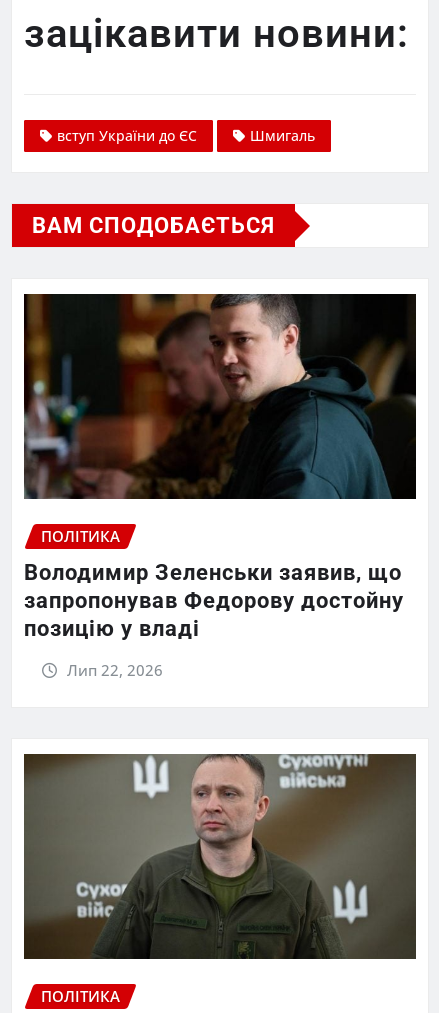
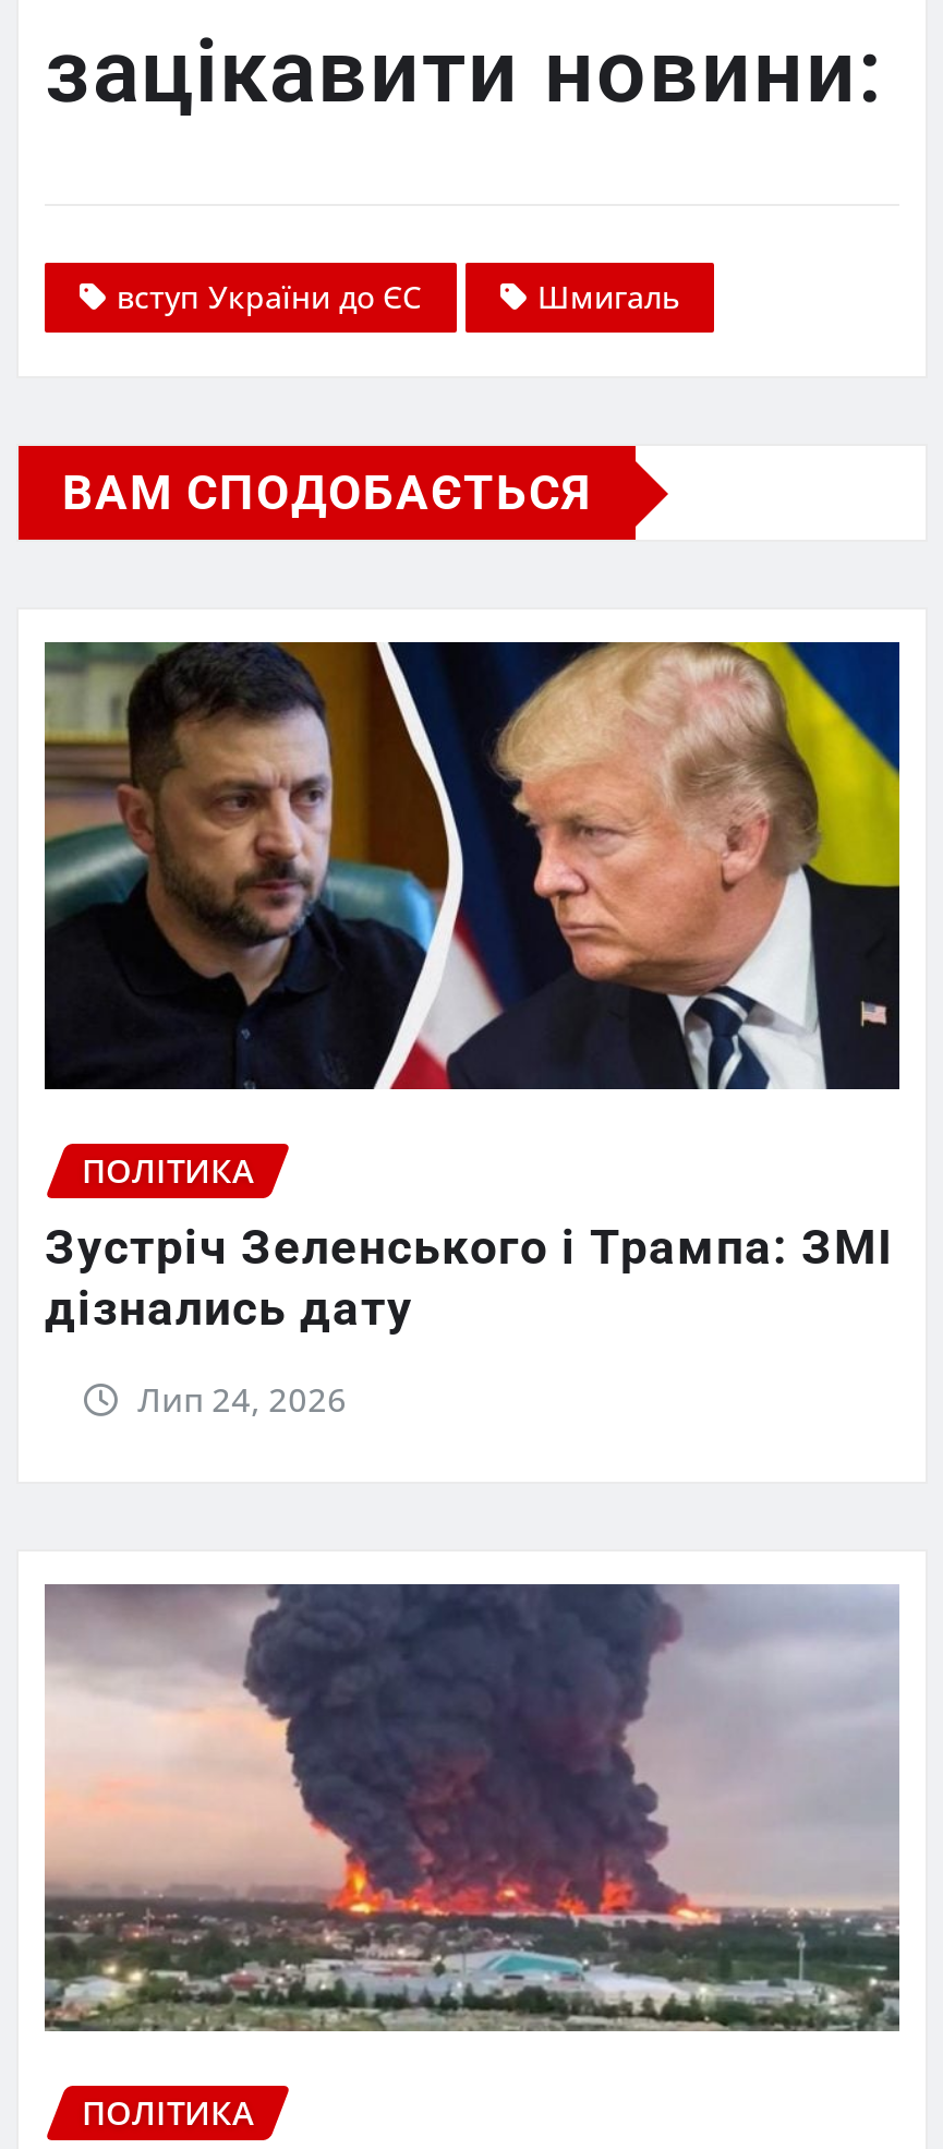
[23,293,417,500] [image] -> [43,640,902,1091] [image]
[24,560,404,641] Володимир Зеленськи заявив, що | запропонував Федорову достойну | позицію у владі -> [45,1222,893,1337] Зустріч Зеленського і Трампа: ЗМІ | дізнались дату
[67,660,163,680] Лип 22, 2026 -> [138,1379,347,1422] Лип 24, 2026
[23,754,416,960] [image] -> [45,1584,899,2033] [image]

